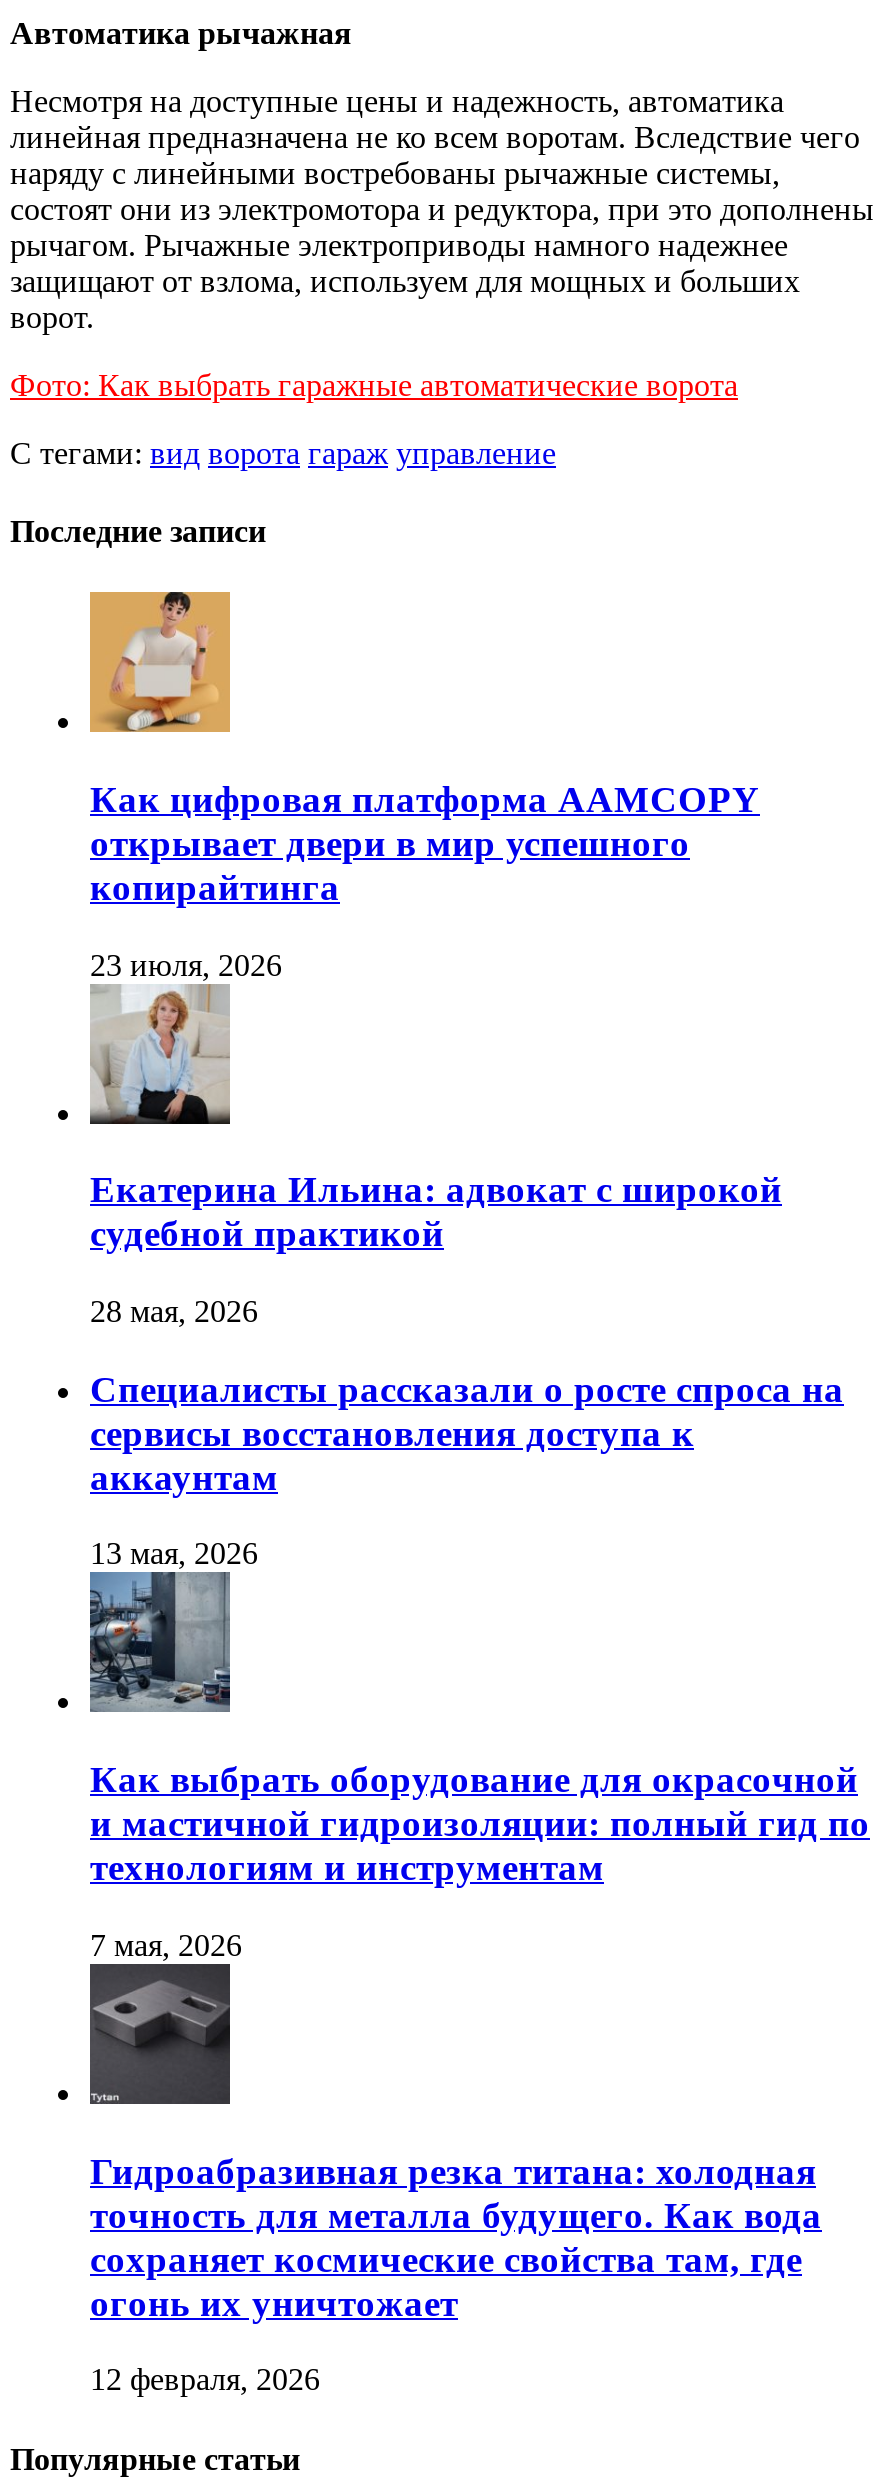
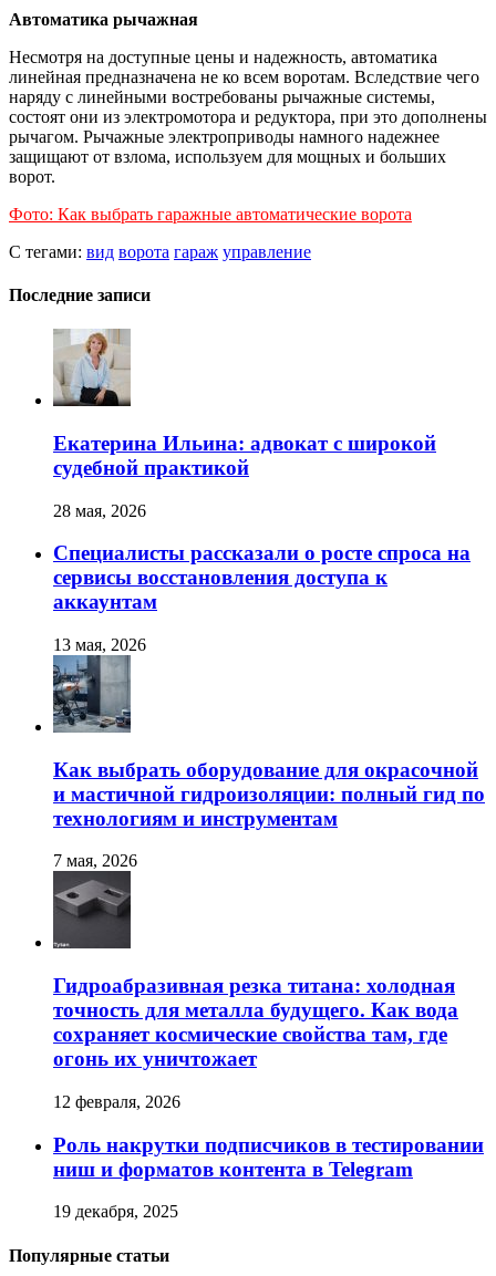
[88,590,760,981] [image] | Как цифровая платформа AAMCOPY | открывает двери в мир успешного | копирайтинга | 23 июля, 2026 -> none
moved [88,988,870,2397] -> [52,332,485,1111]: [image] | Екатерина Ильина: адвокат с широкой | судебной практикой | ... | огонь их уничтожает | 12 февраля, 2026
none -> [53,1133,484,1221] Роль накрутки подписчиков в тестировании | ниш и форматов контента в Telegram | 19 декабря, 2025

